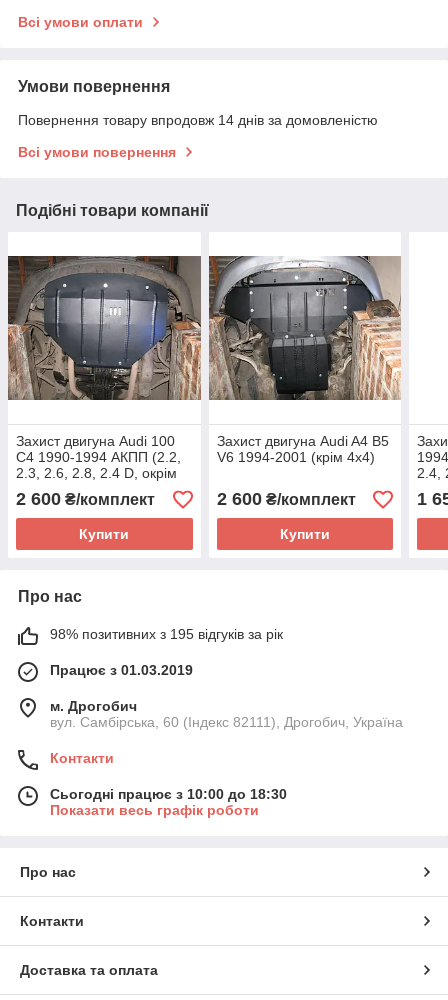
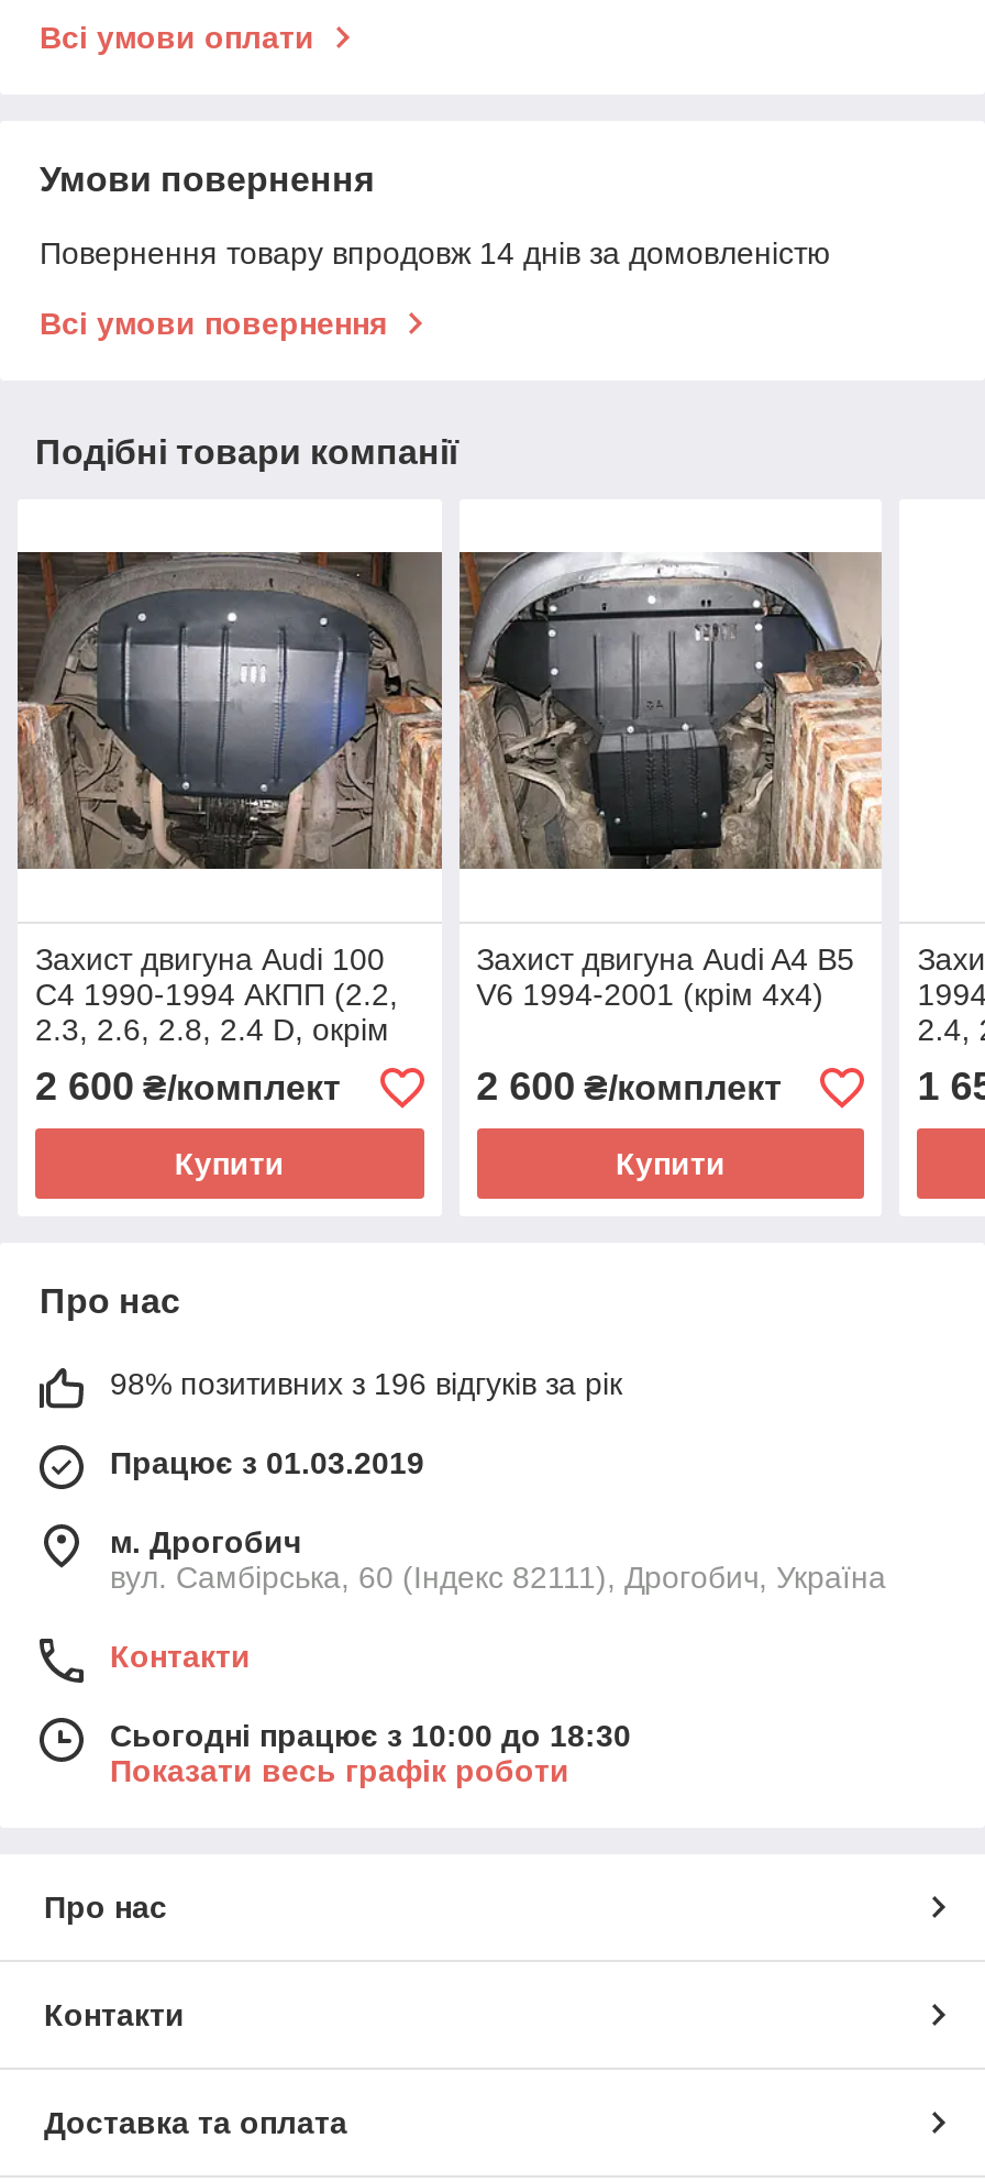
[50,626,283,642] 98% позитивних з 195 відгуків за рік -> [110,1367,622,1402] 98% позитивних з 196 відгуків за рік

